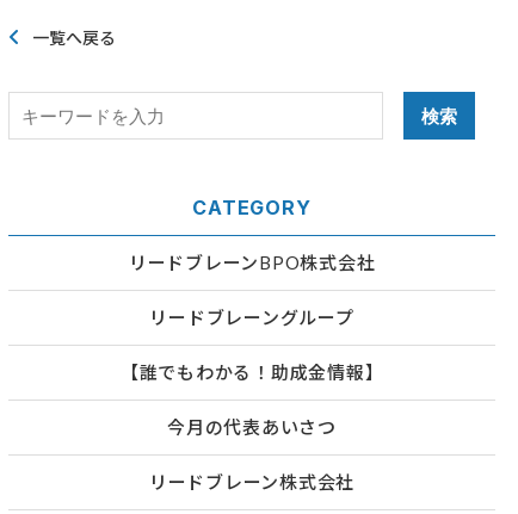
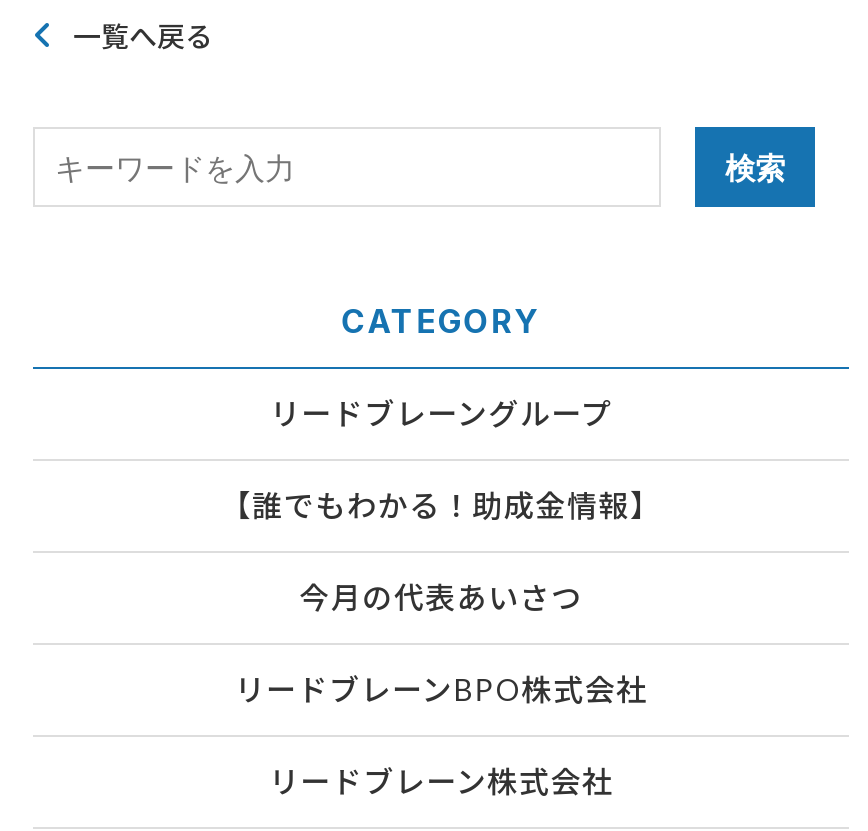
moved [129,252,375,273] -> [235,671,647,707]: リードブレーンBPO株式会社
moved [120,306,383,438] -> [221,395,661,615]: リードブレーングループ | 【誰でもわかる！助成金情報】 | 今月の代表あいさつ

